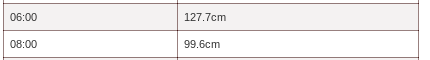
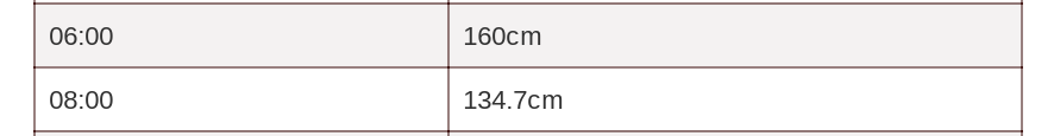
[184,11,226,23] 127.7cm -> [463,21,542,49] 160cm
[184,38,220,50] 99.6cm -> [463,84,563,113] 134.7cm

